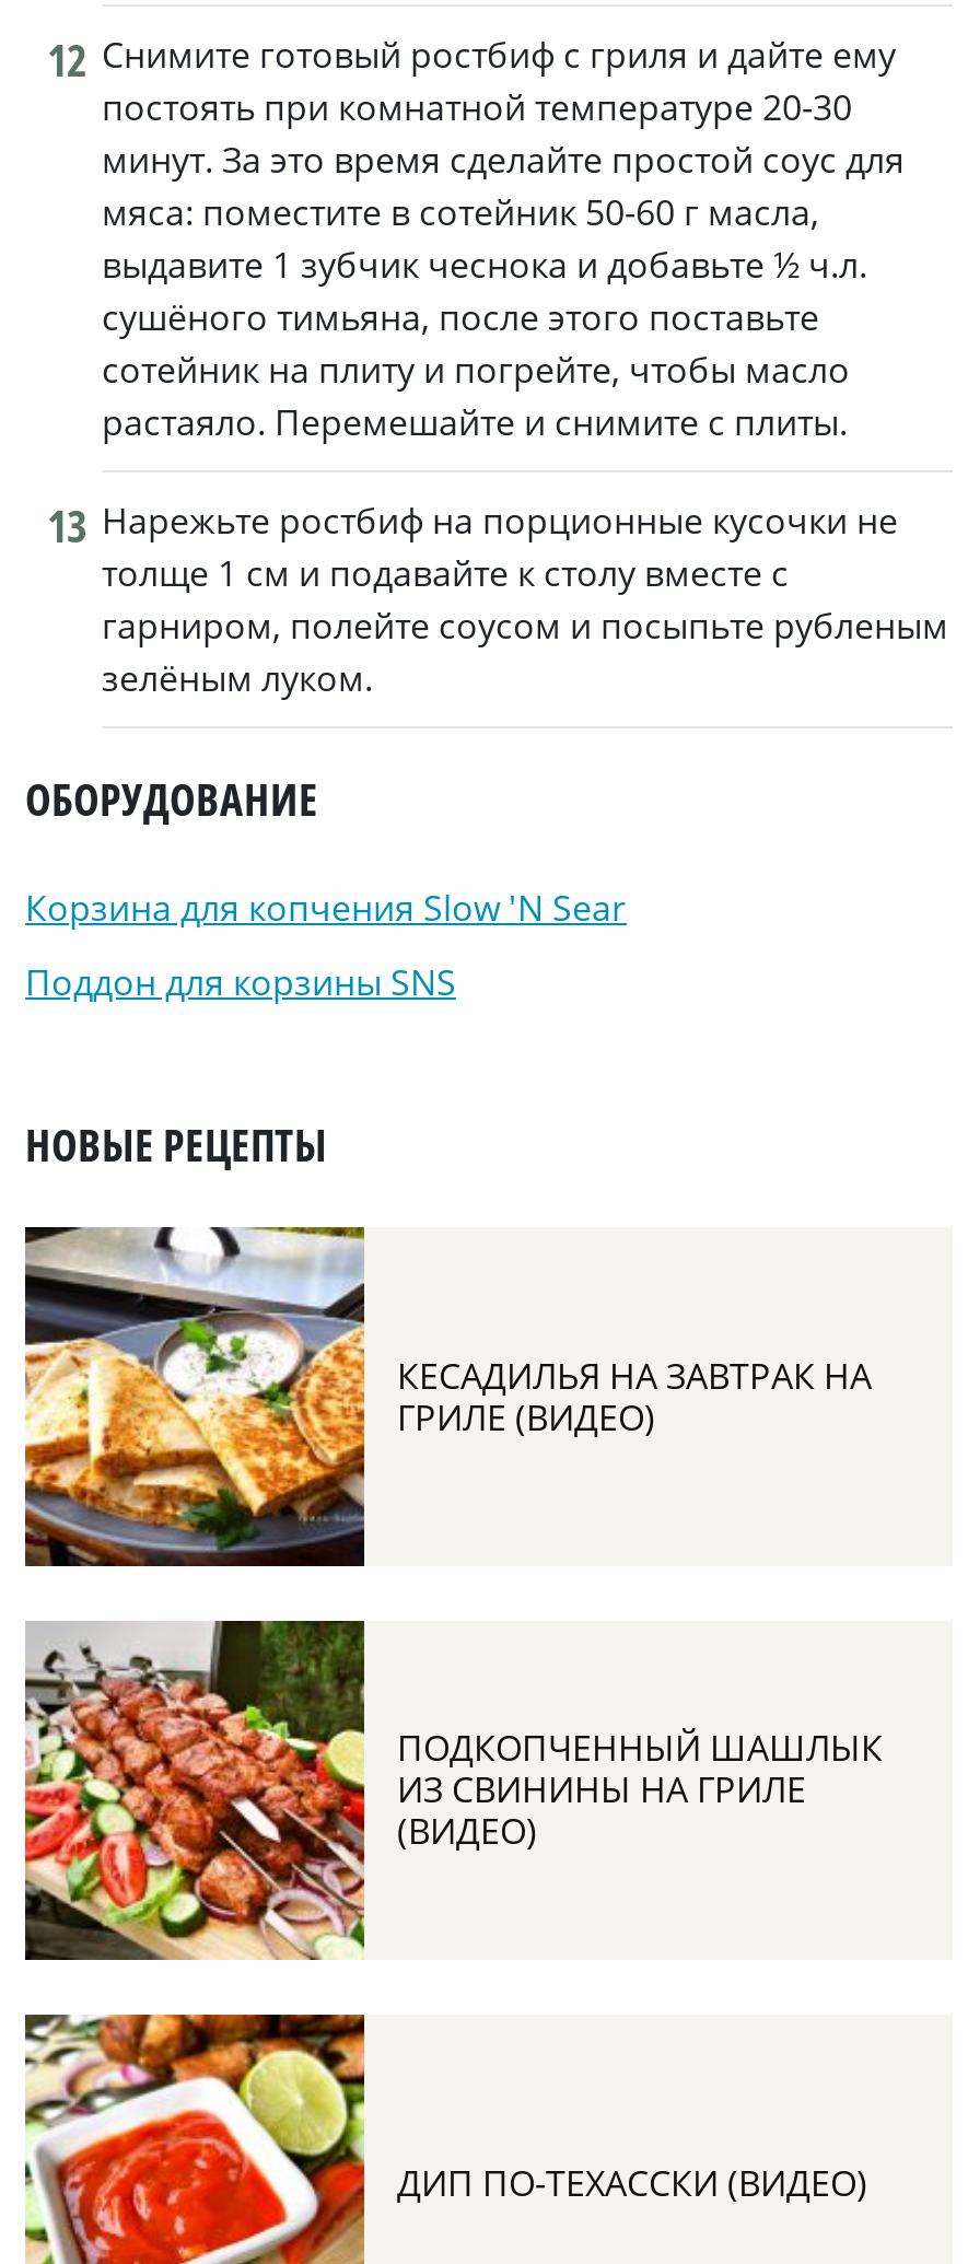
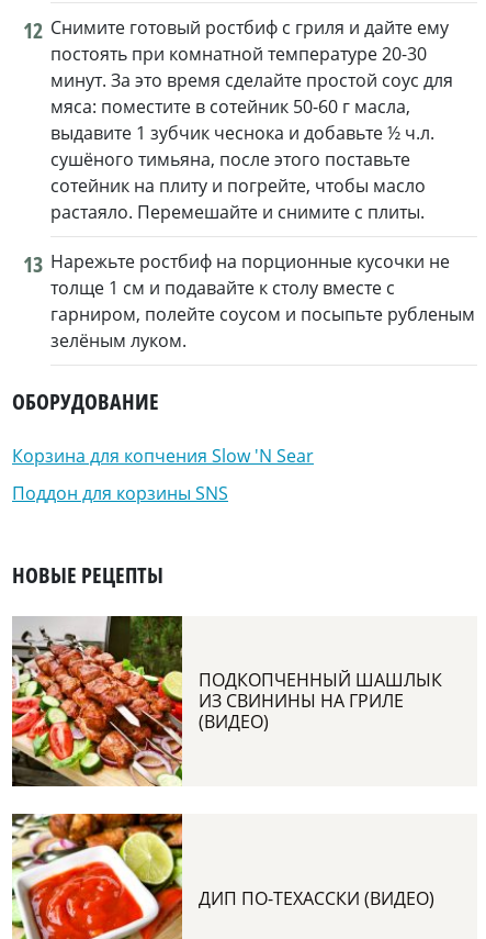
[23,1225,872,1568] [image] | КЕСАДИЛЬЯ НА ЗАВТРАК НА | ГРИЛЕ (ВИДЕО) -> none

